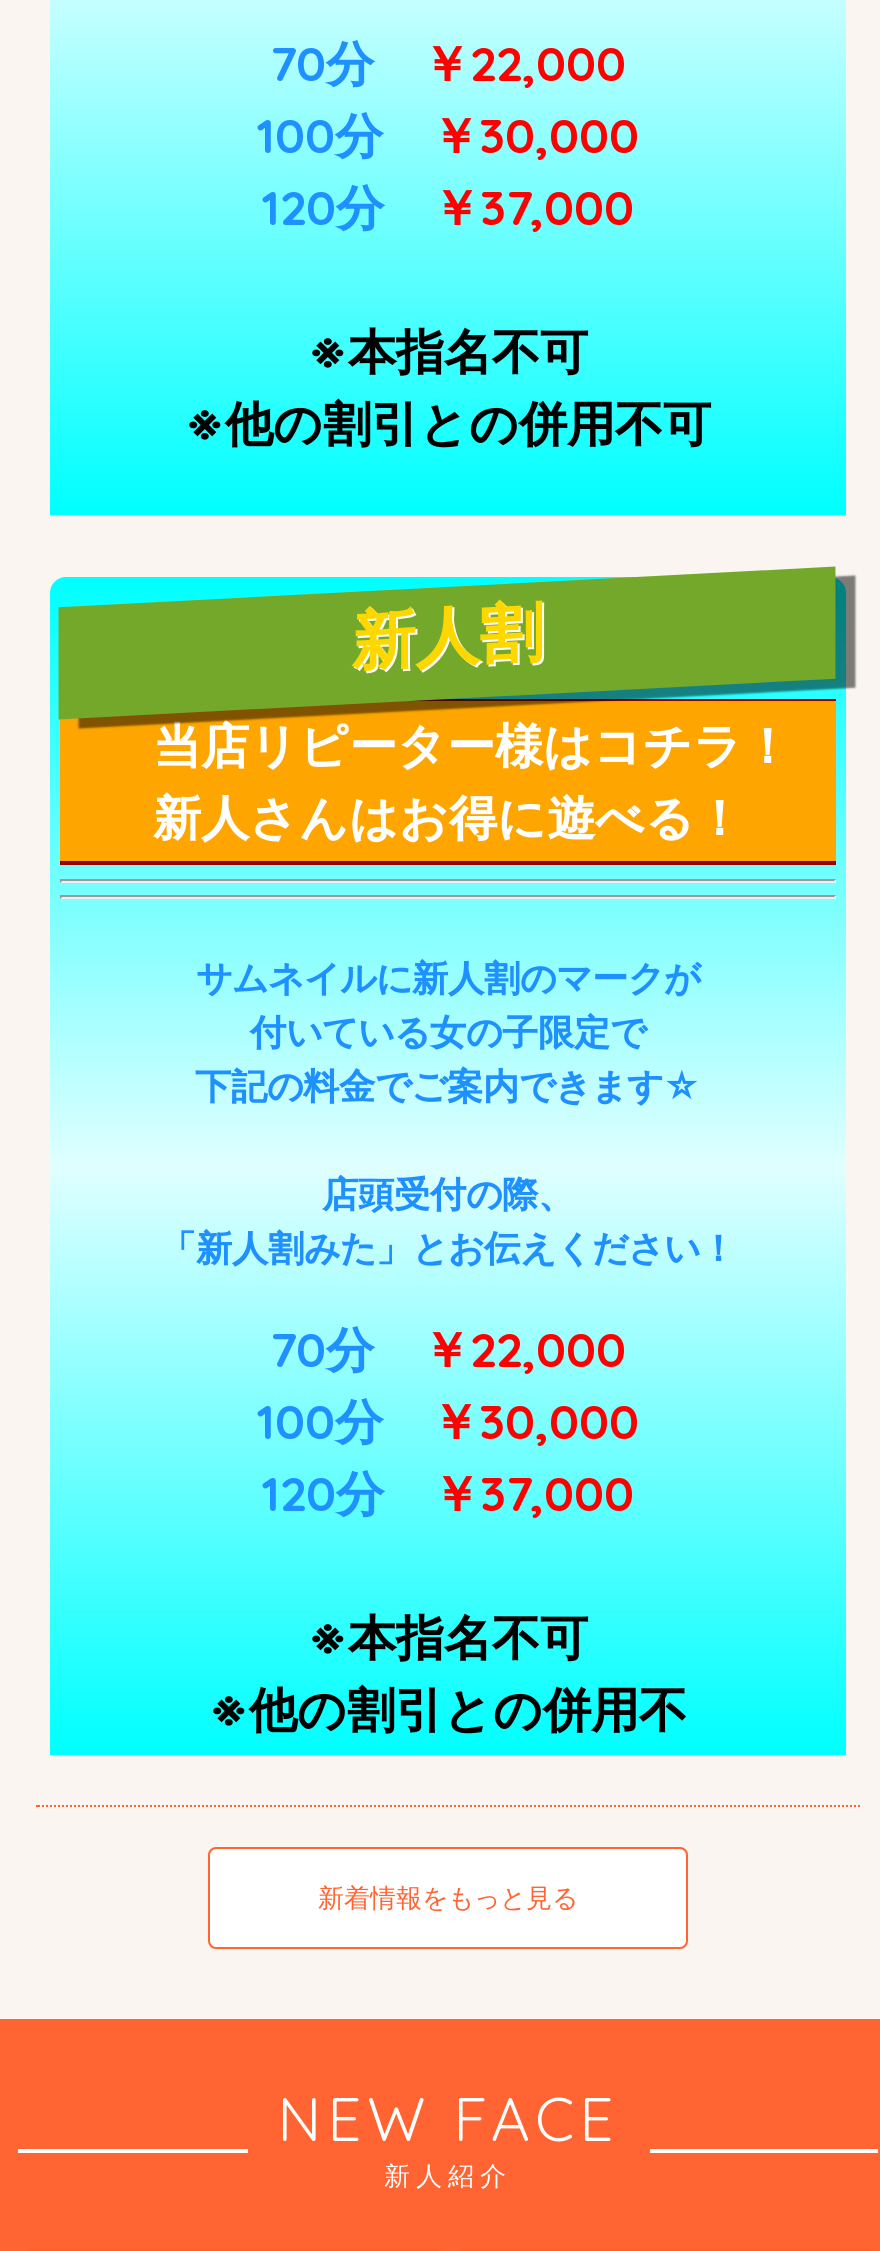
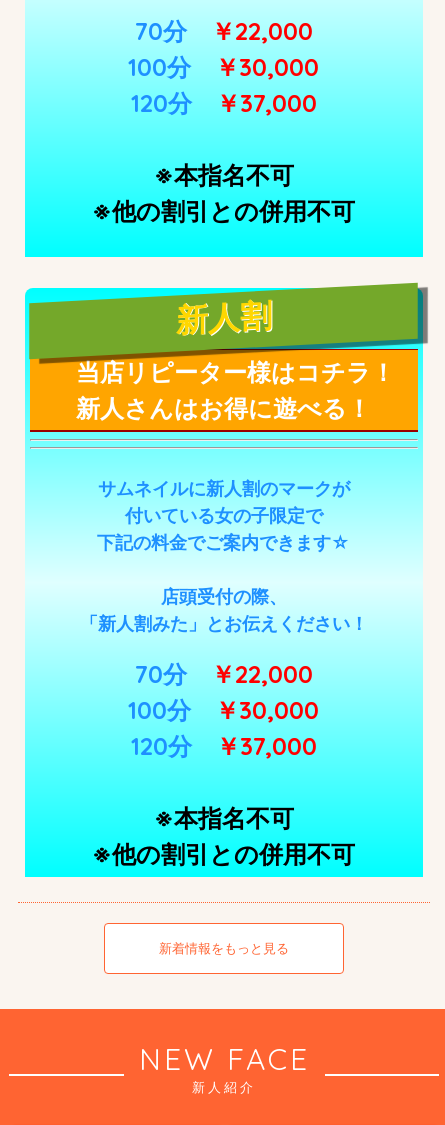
[209,1678,687,1738] ※他の割引との併用不 -> [92,839,355,869] ※他の割引との併用不可

